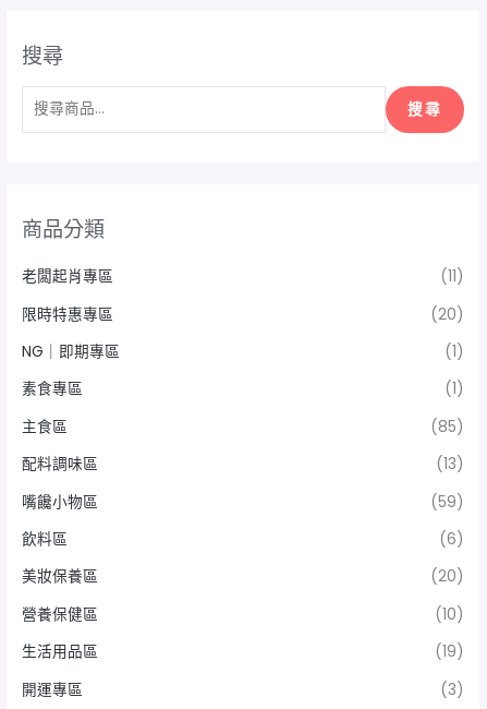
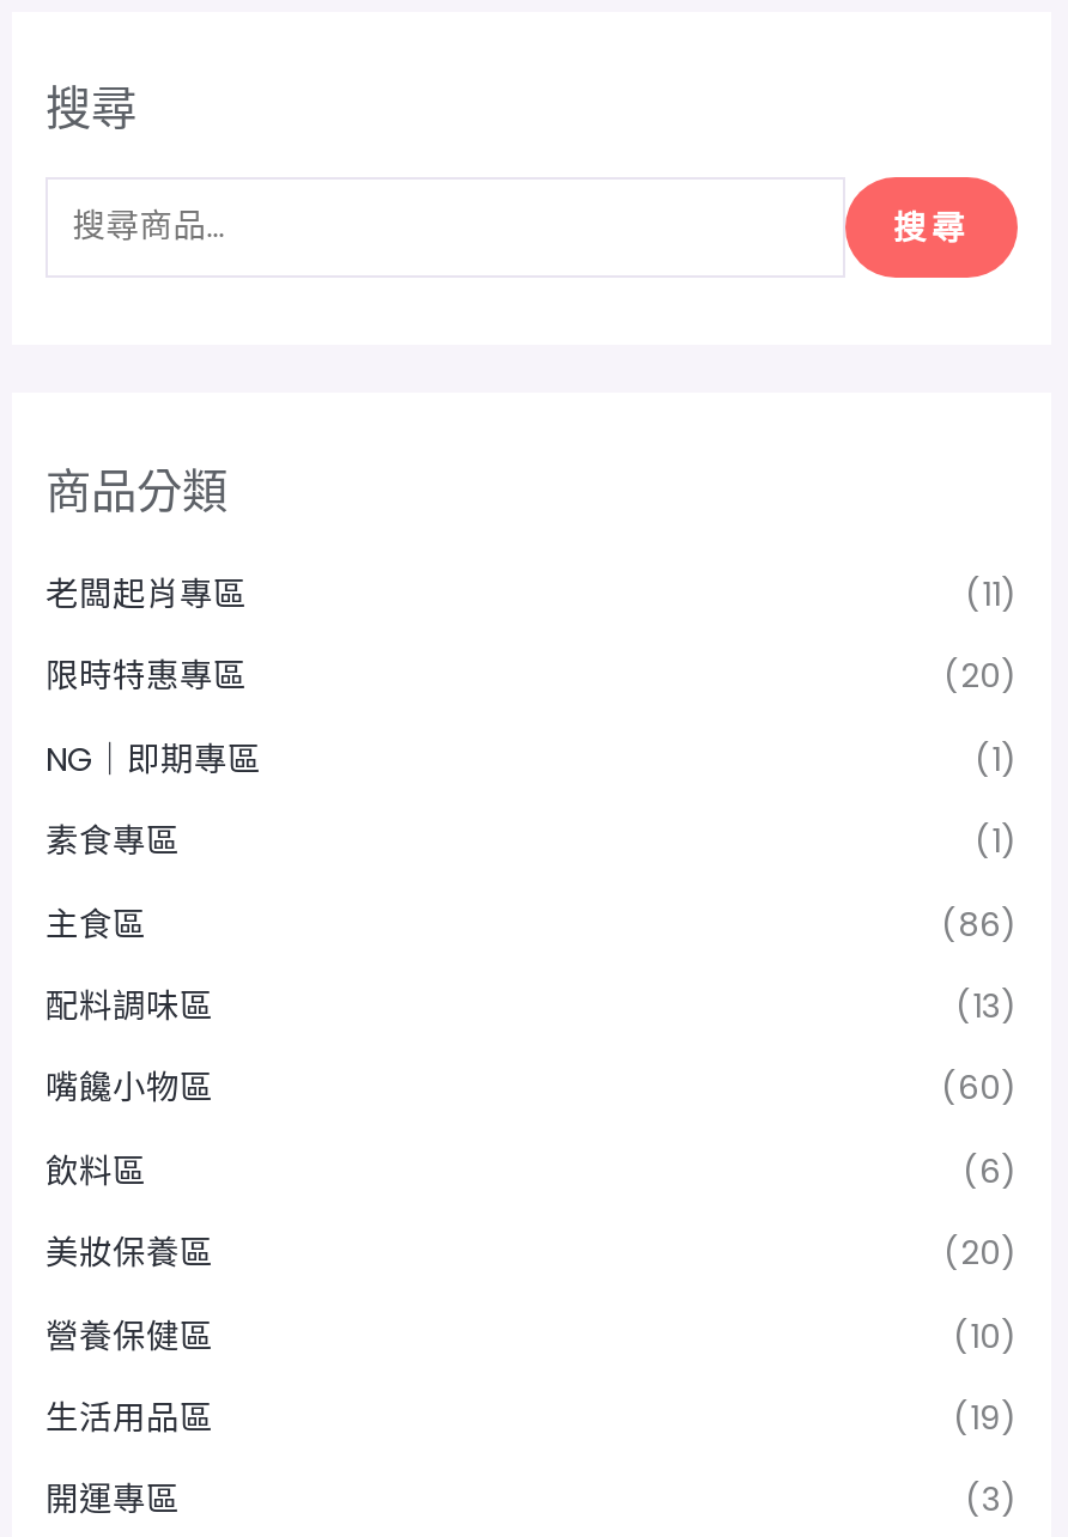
[430,416,464,437] (85) -> [941,901,1018,946] (86)
[430,492,464,512] (59) -> [941,1066,1018,1111] (60)

